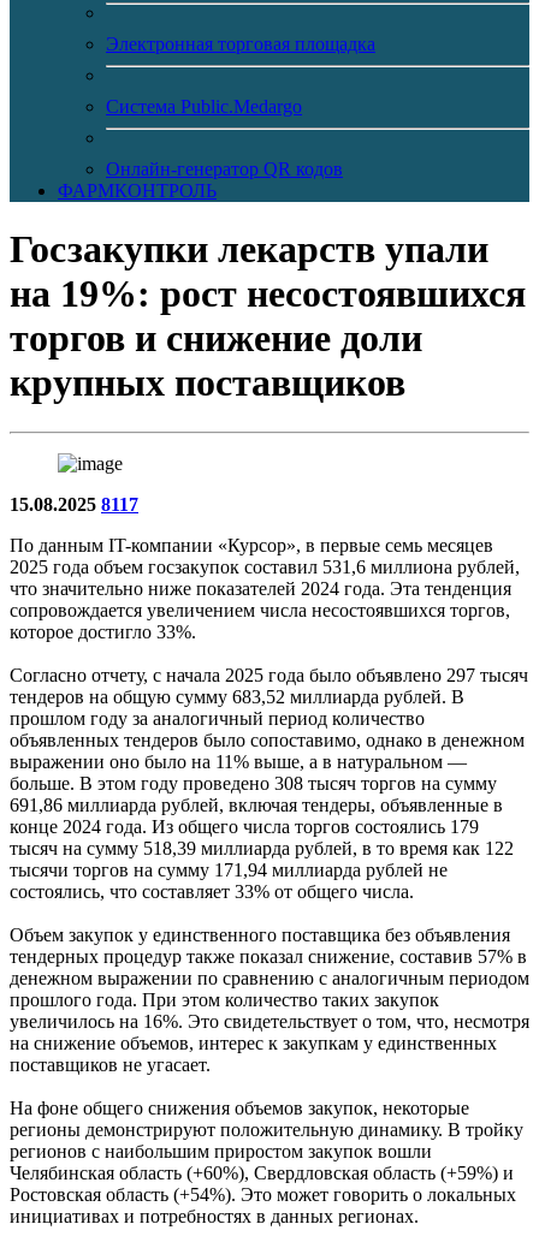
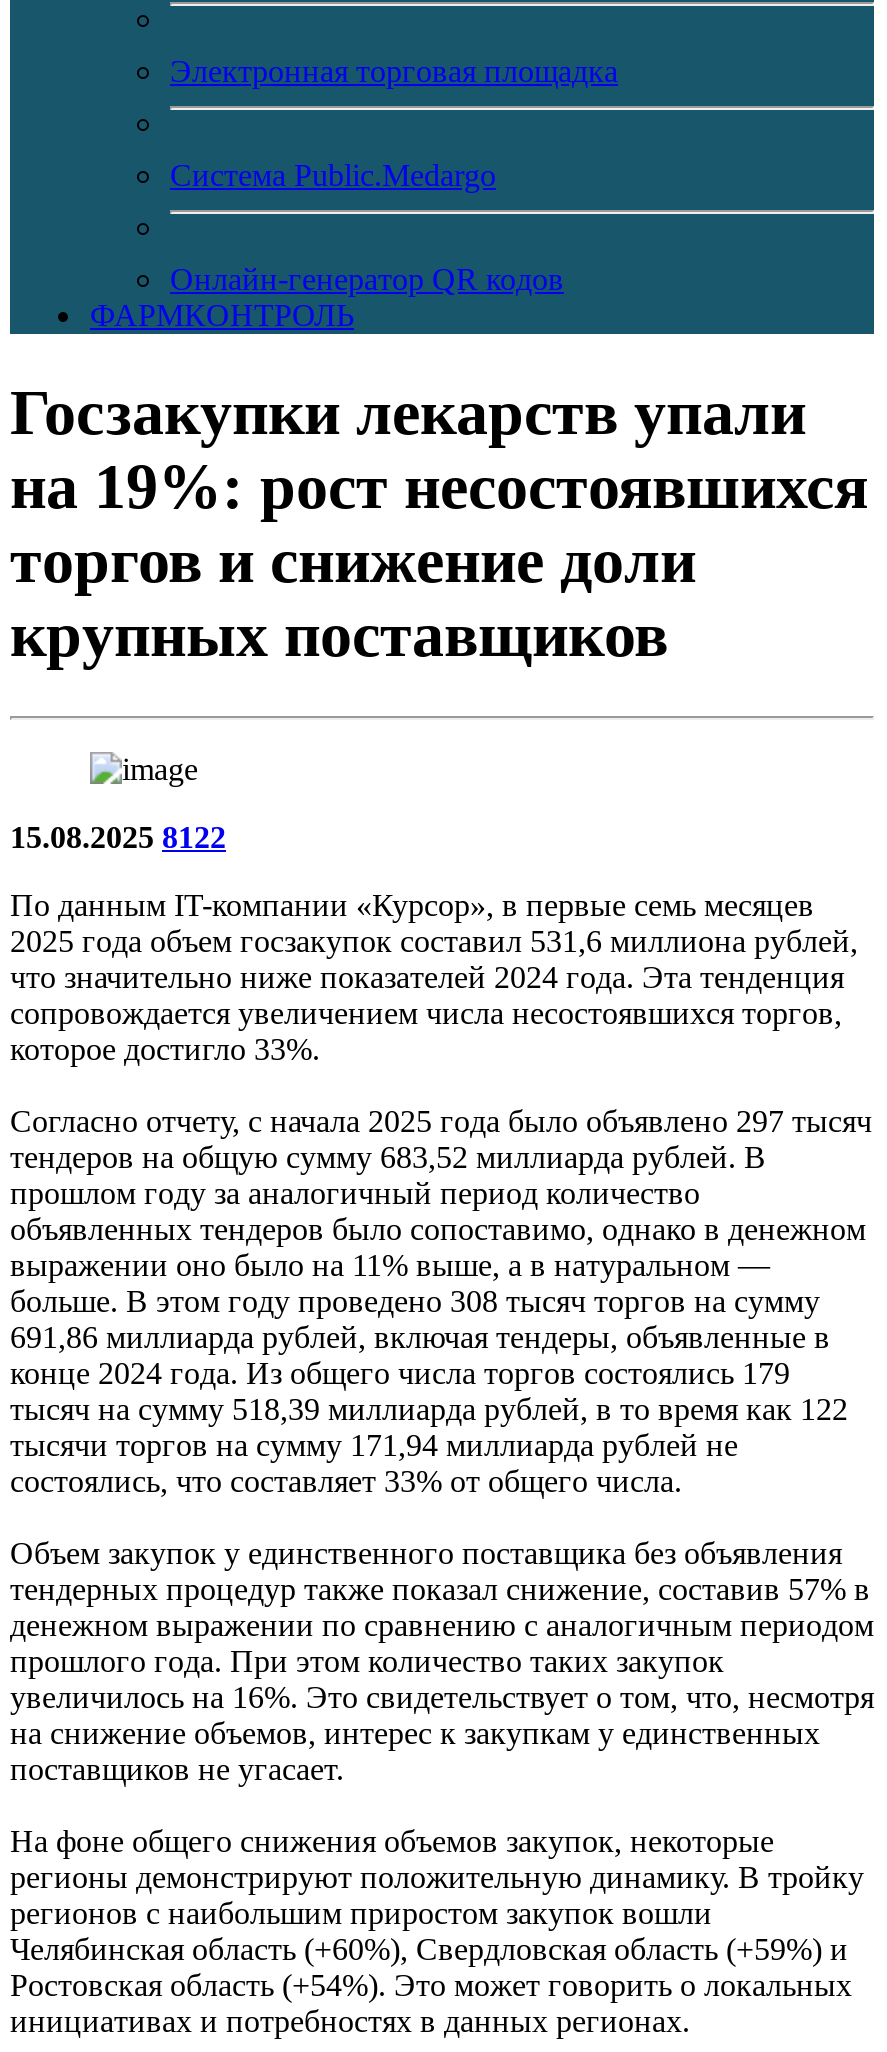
[10,494,138,514] 15.08.2025 8117 -> [10,820,226,854] 15.08.2025 8122

